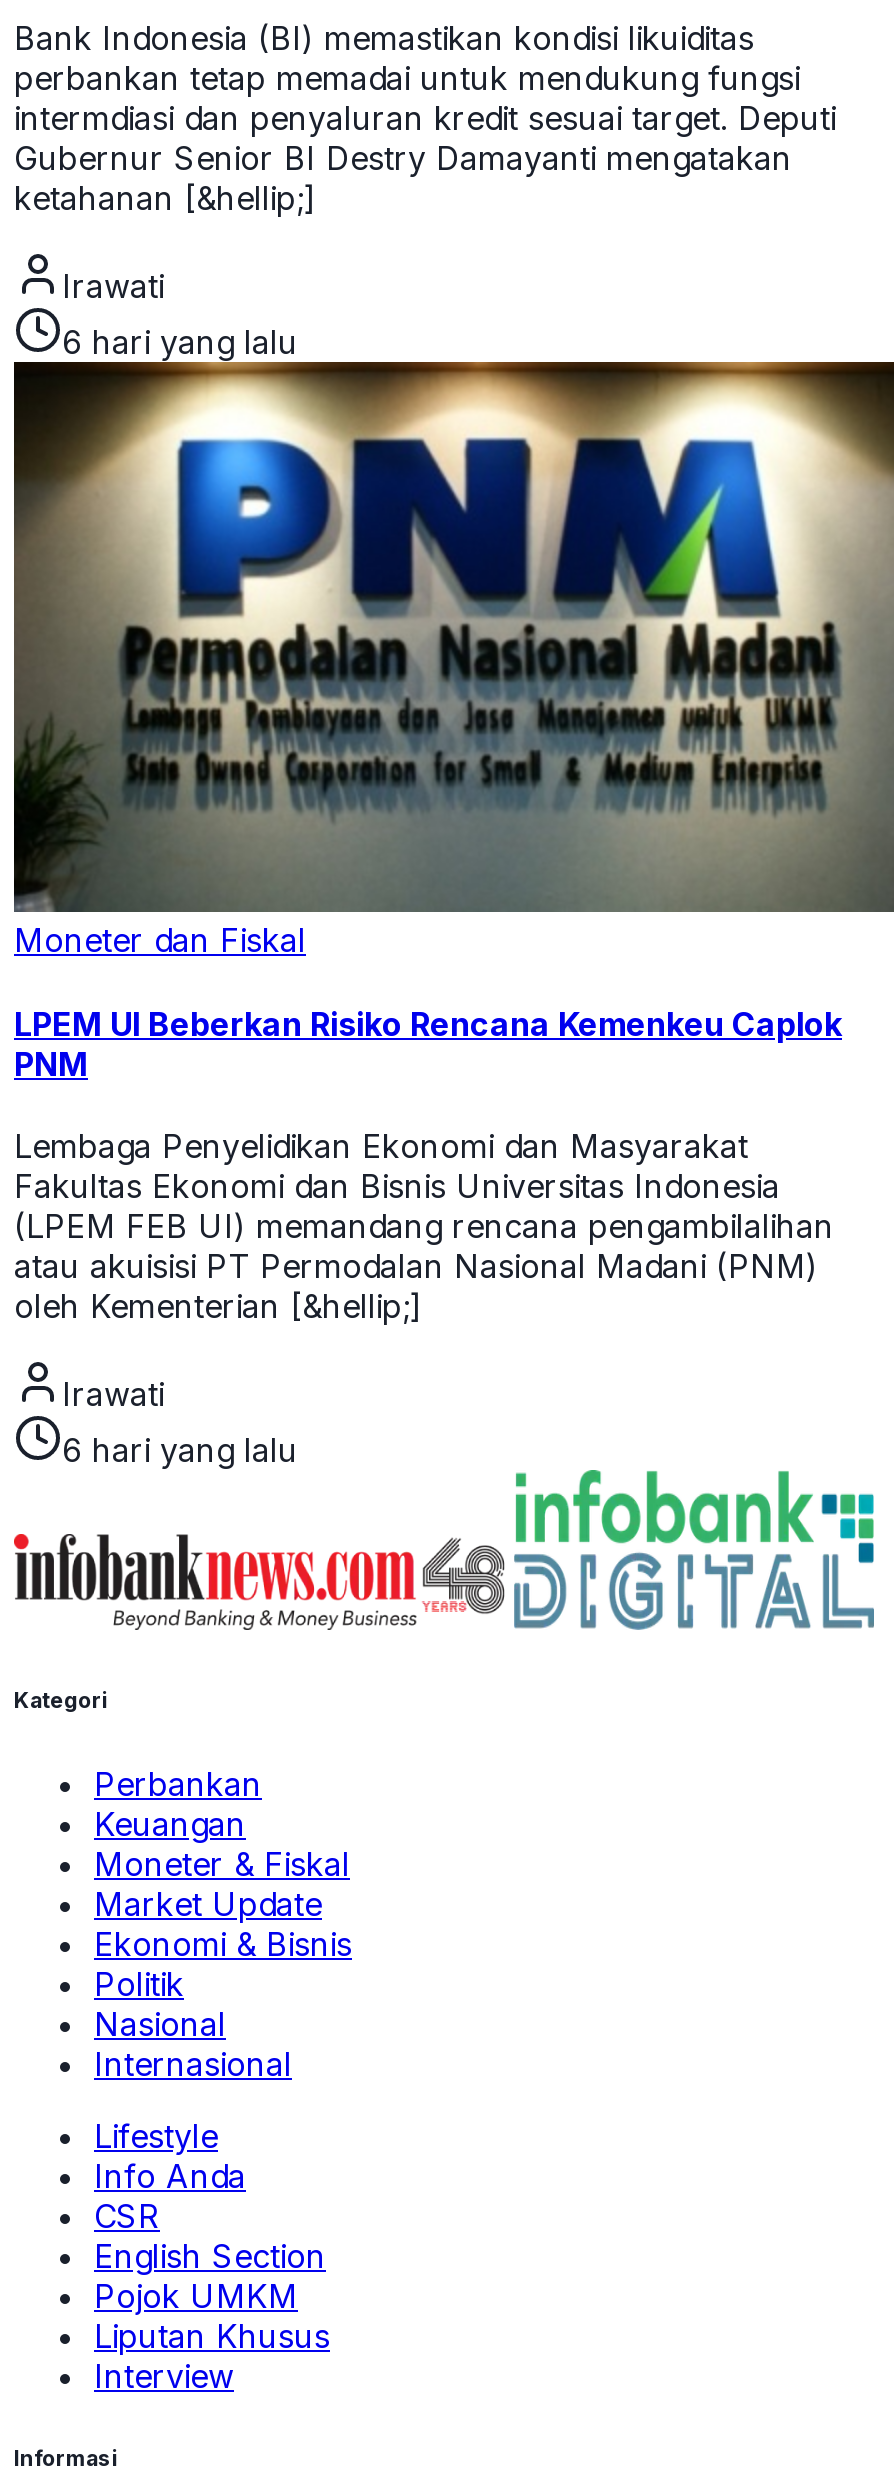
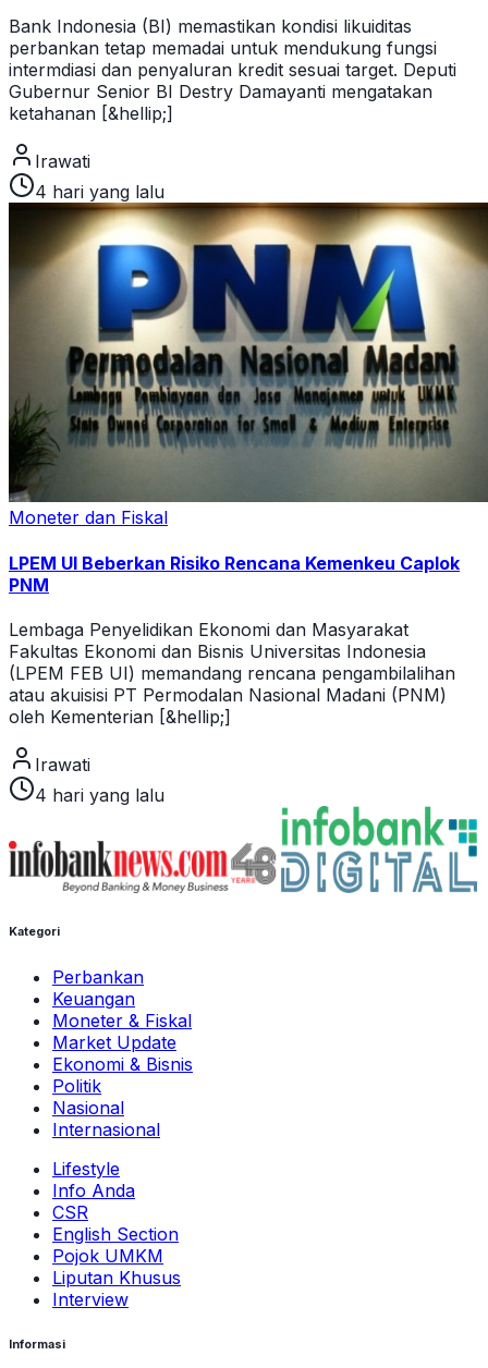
[62,323,298,363] 6 hari yang lalu -> [35,181,164,203] 4 hari yang lalu
[62,1430,298,1470] 6 hari yang lalu -> [35,784,164,806] 4 hari yang lalu

